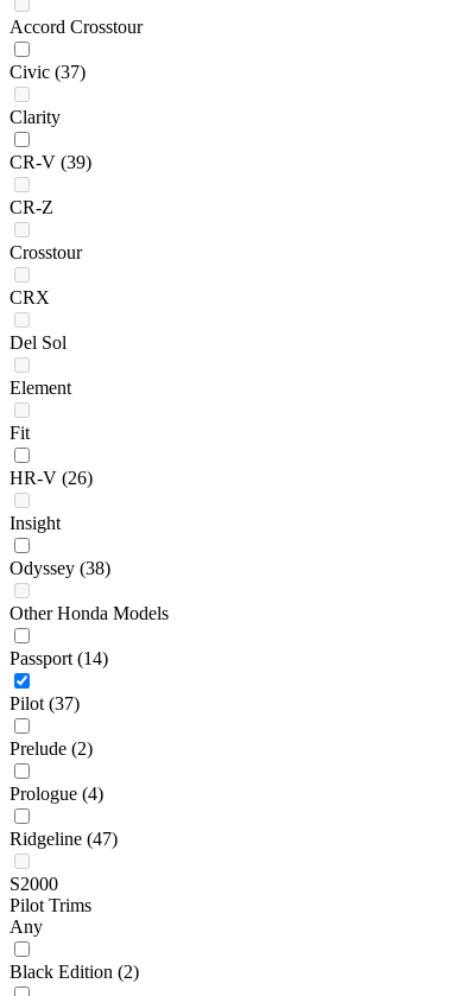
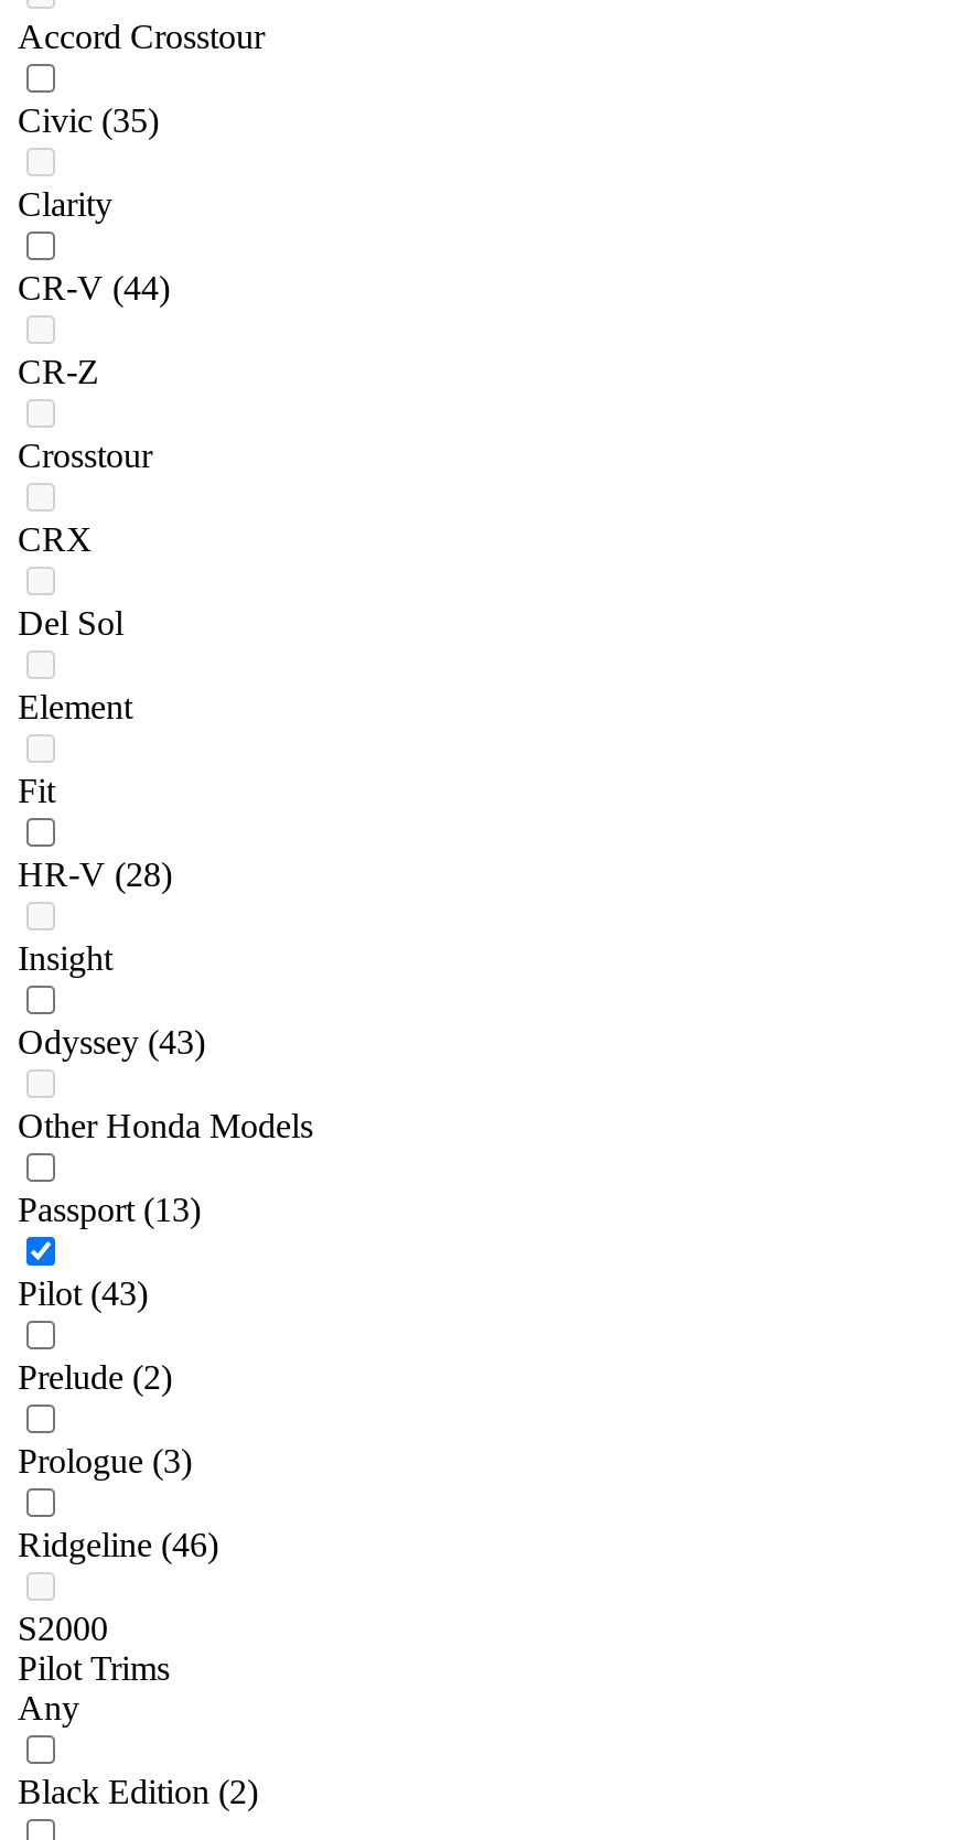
[10,62,86,82] Civic (37) -> [18,102,159,140] Civic (35)
[10,152,91,173] CR-V (39) -> [18,270,170,307] CR-V (44)
[10,468,93,488] HR-V (26) -> [18,856,172,894] HR-V (28)
[10,558,110,579] Odyssey (38) -> [18,1024,205,1061] Odyssey (43)
[10,649,108,669] Passport (14) -> [18,1192,201,1229] Passport (13)
[10,694,80,714] Pilot (37) -> [18,1275,148,1313] Pilot (43)
[10,784,103,804] Prologue (4) -> [18,1443,192,1480] Prologue (3)
[10,829,118,849] Ridgeline (47) -> [18,1527,218,1564] Ridgeline (46)

